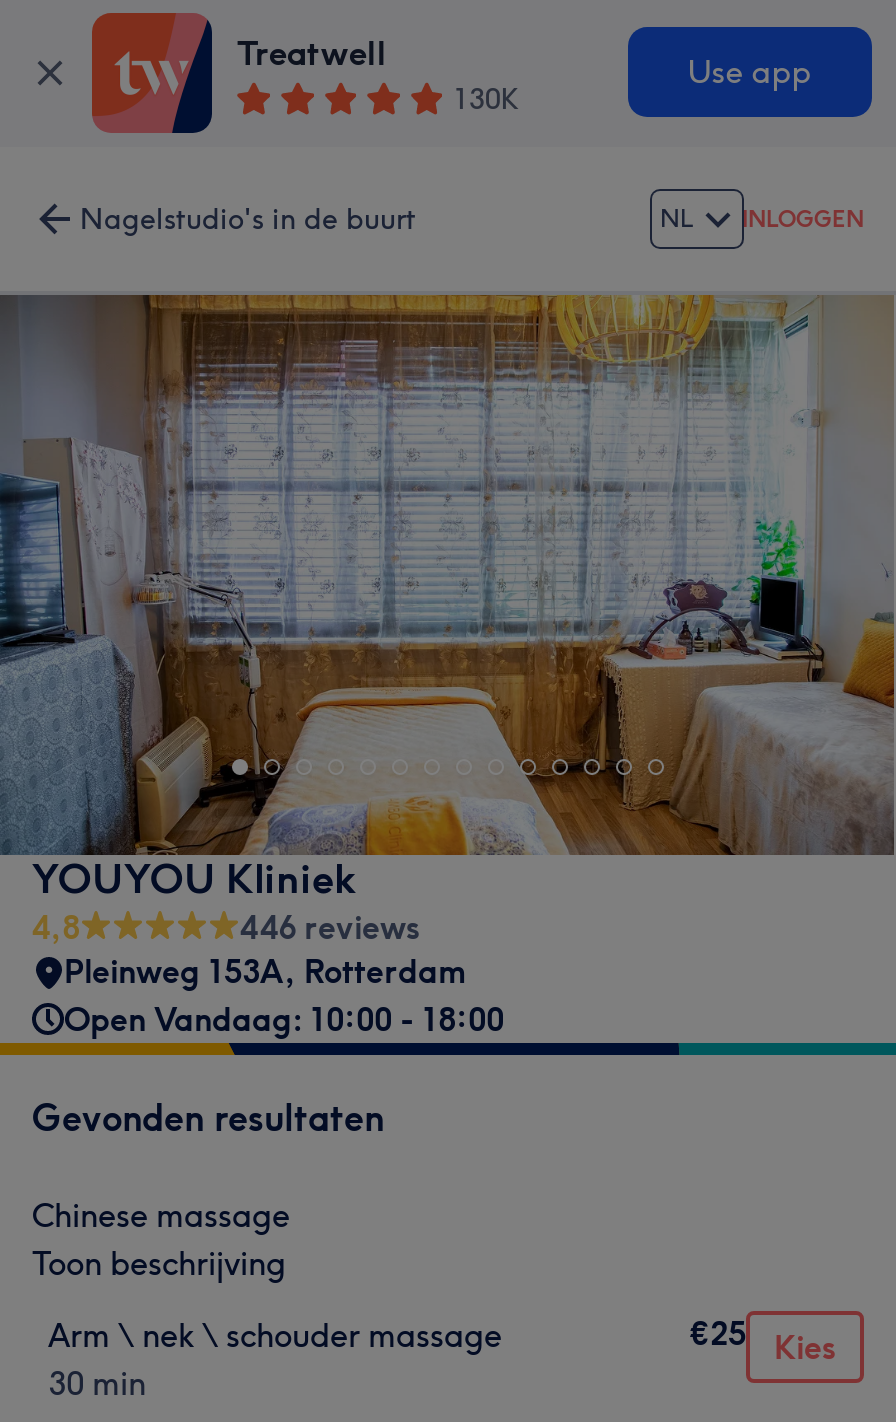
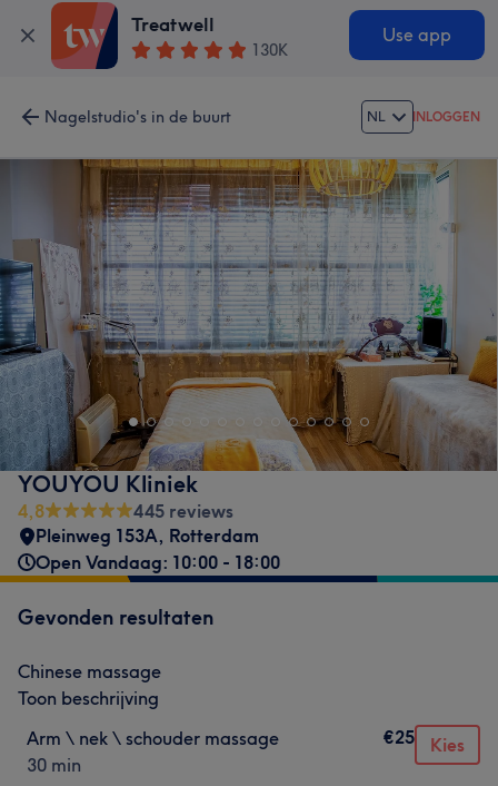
[240,907,420,947] 446 reviews -> [133,500,233,522] 445 reviews

